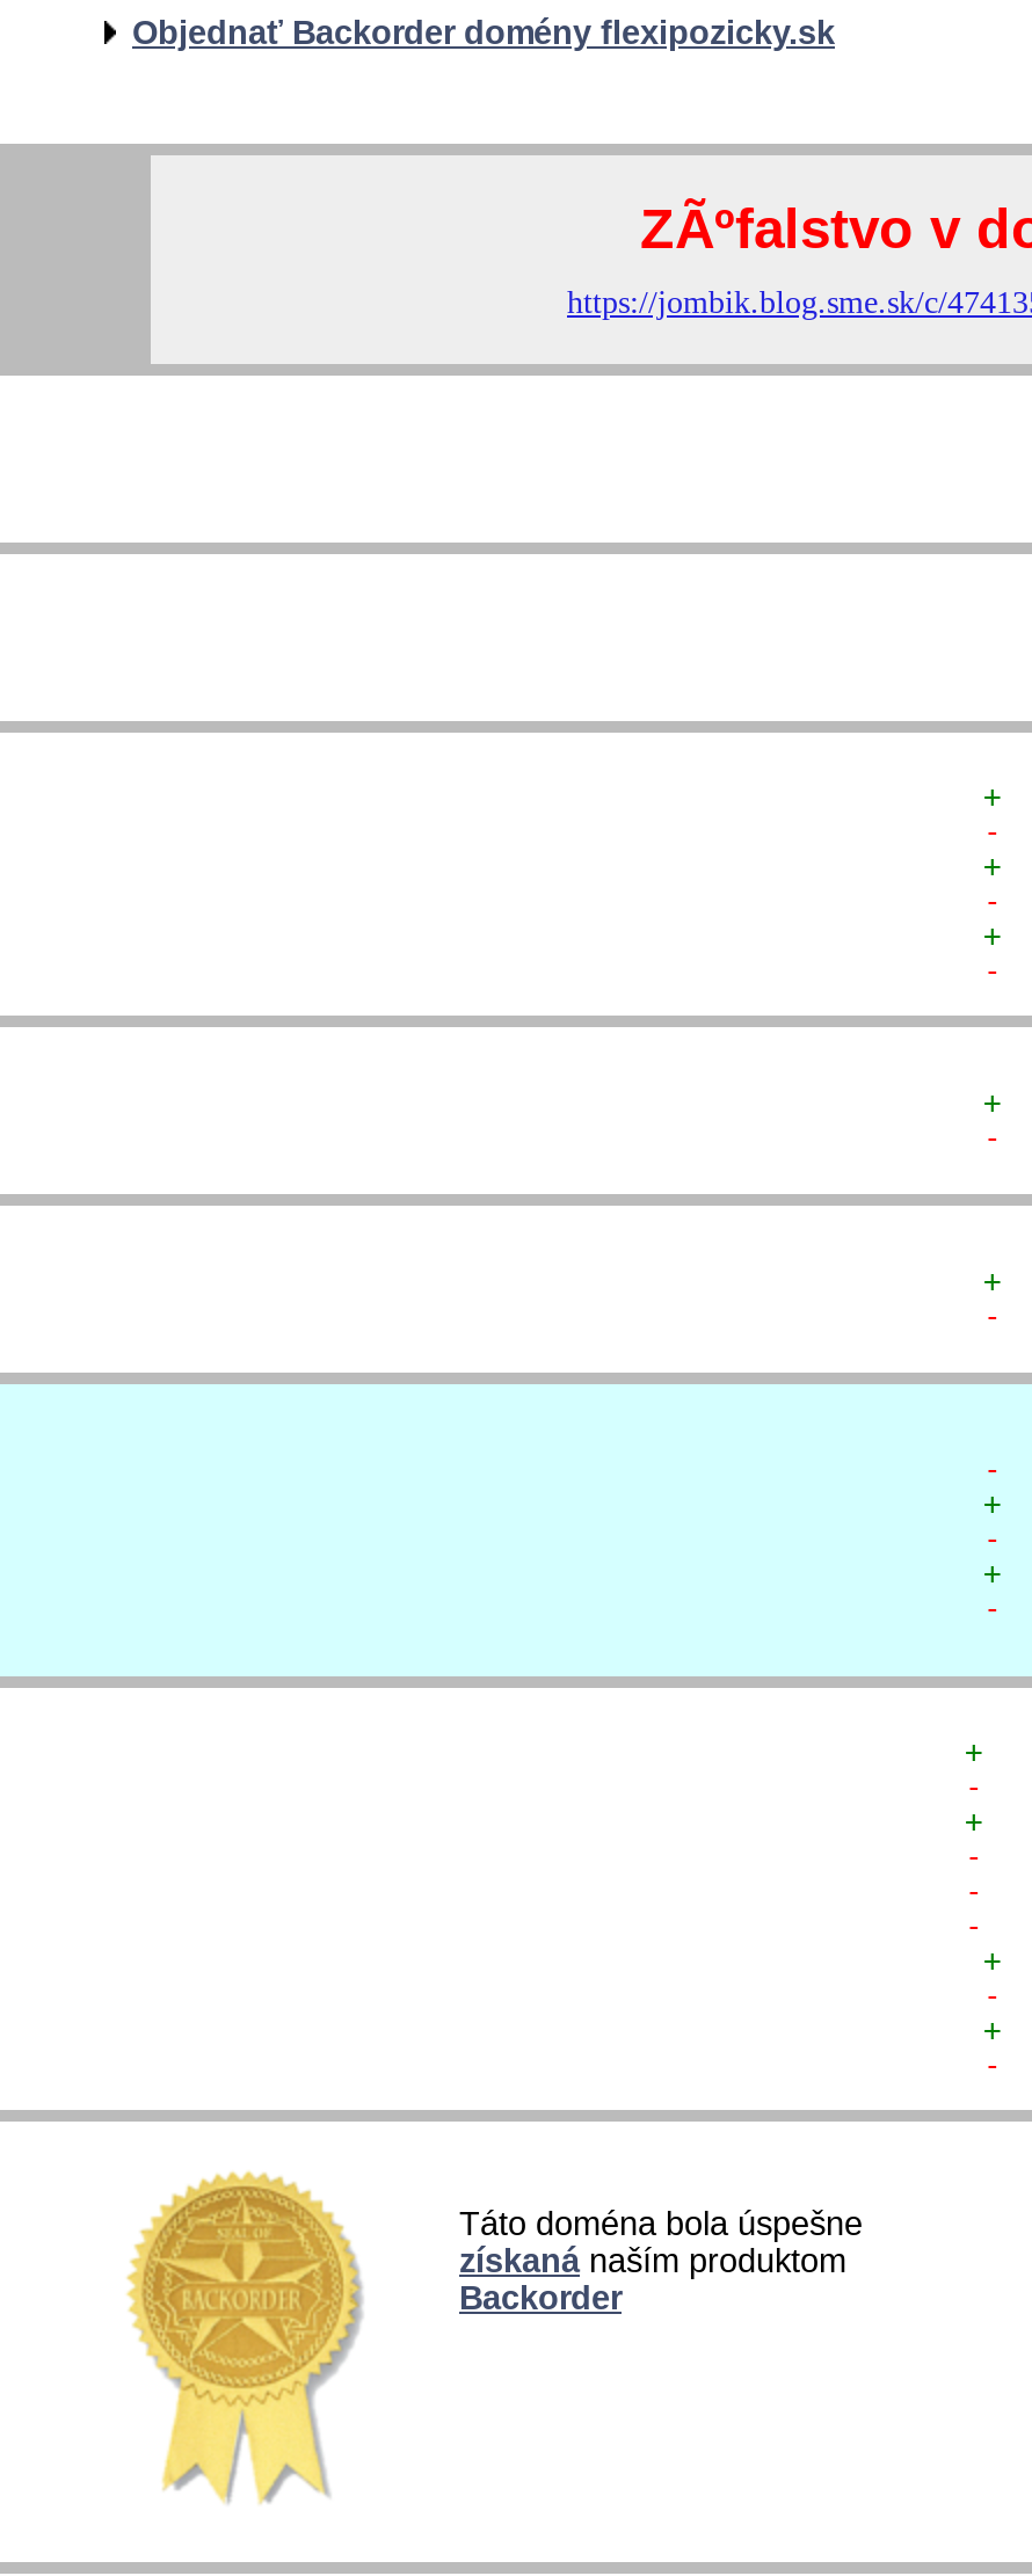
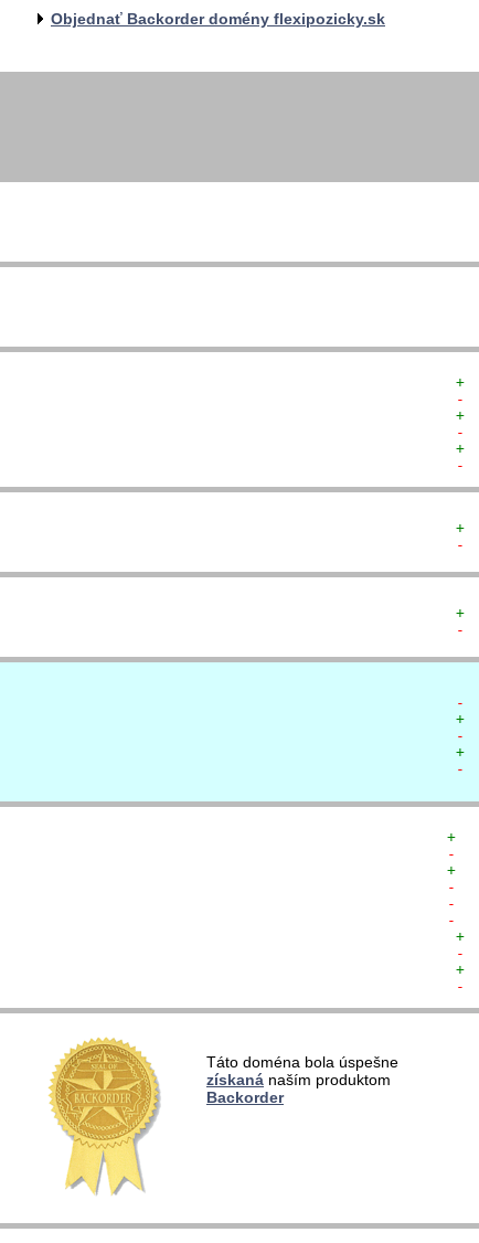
[151,155,1025,364] [image] -> none

